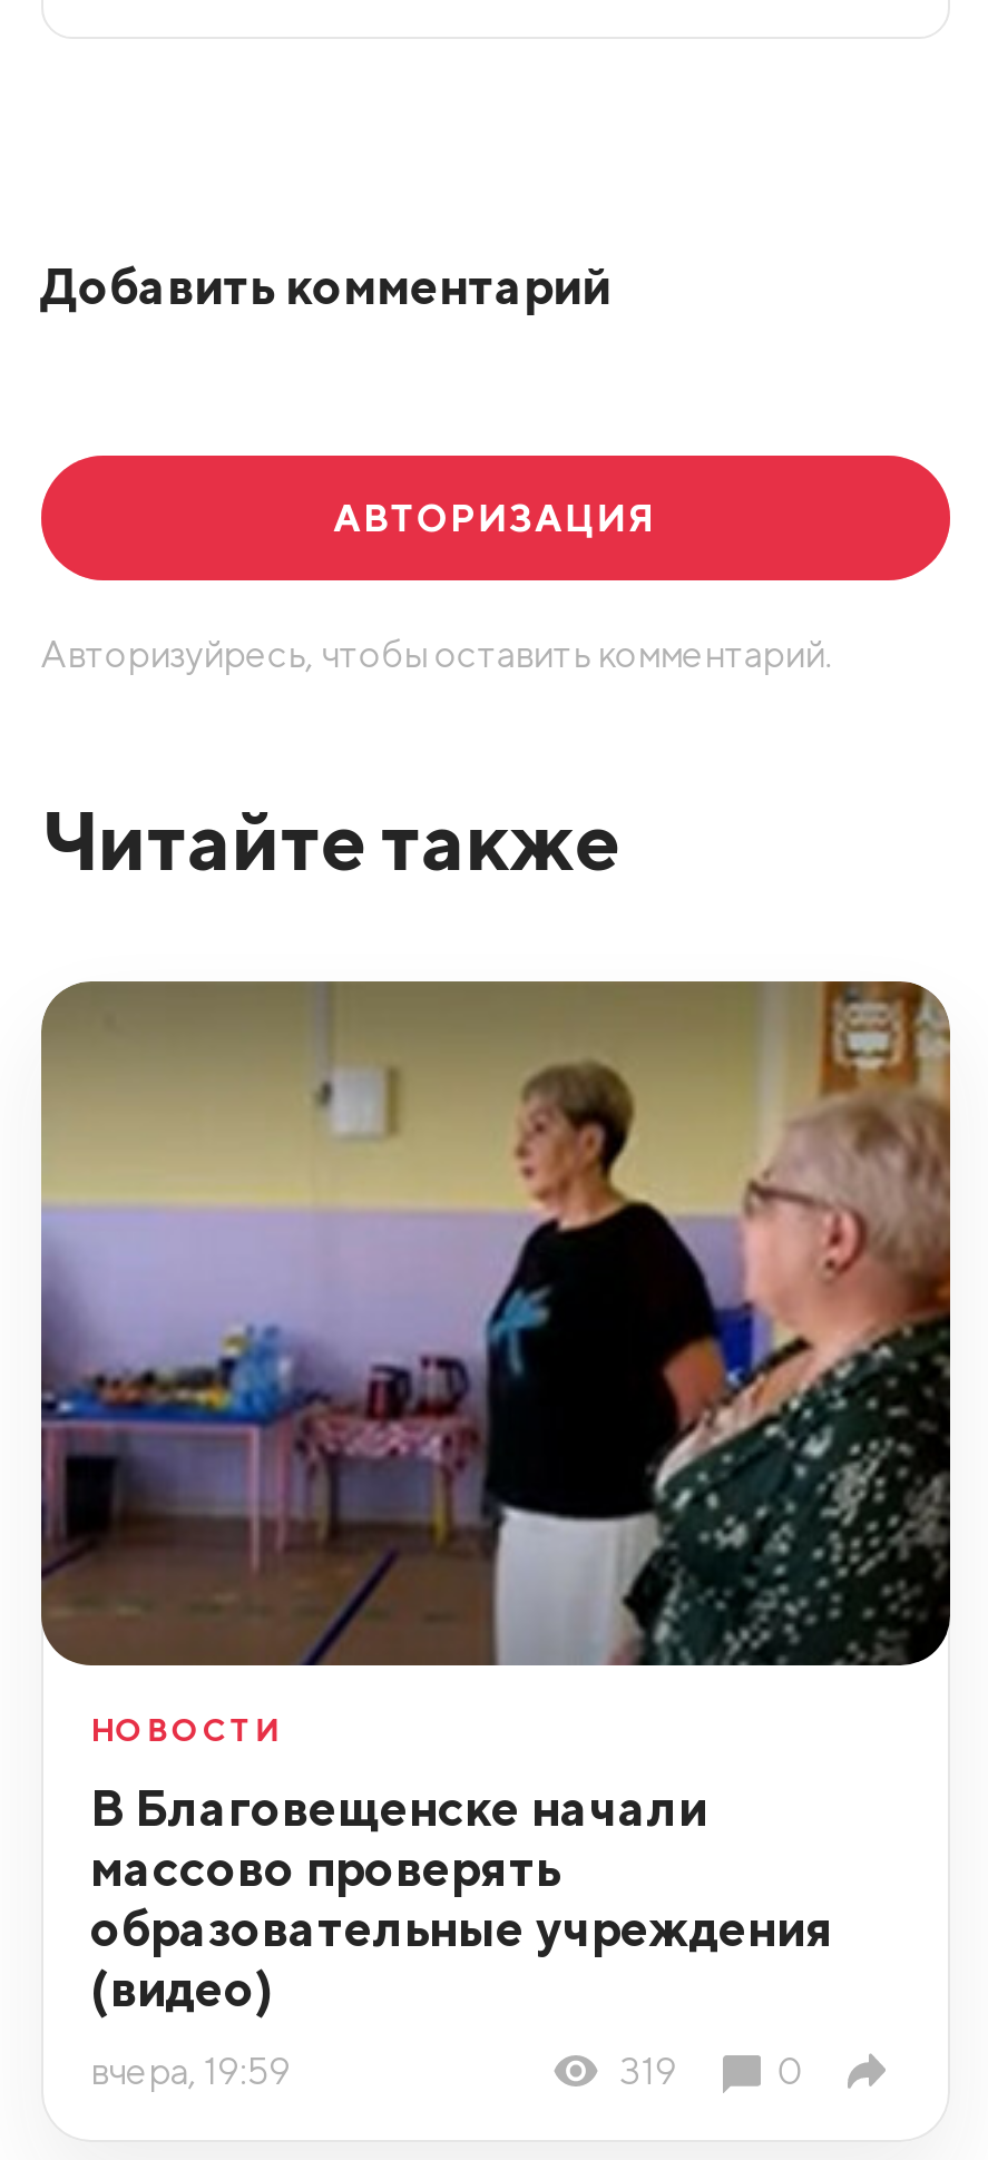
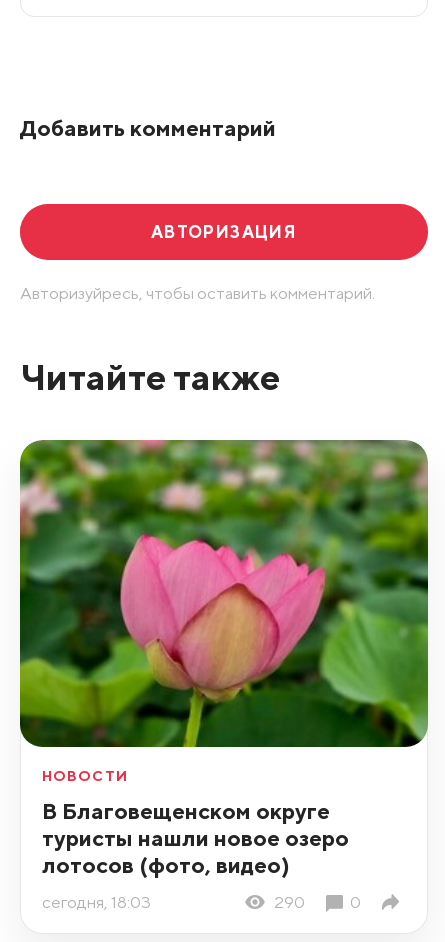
[39,979,952,1668] [image] -> [19,440,429,748] [image]
[90,1778,834,2018] В Благовещенске начали | массово проверять | образовательные учреждения | (видео) -> [42,797,349,878] В Благовещенском округе | туристы нашли новое озеро | лотосов (фото, видео)
[90,2049,677,2094] вчера, 19:59 | 319 -> [42,892,305,912] сегодня, 18:03 | 290

